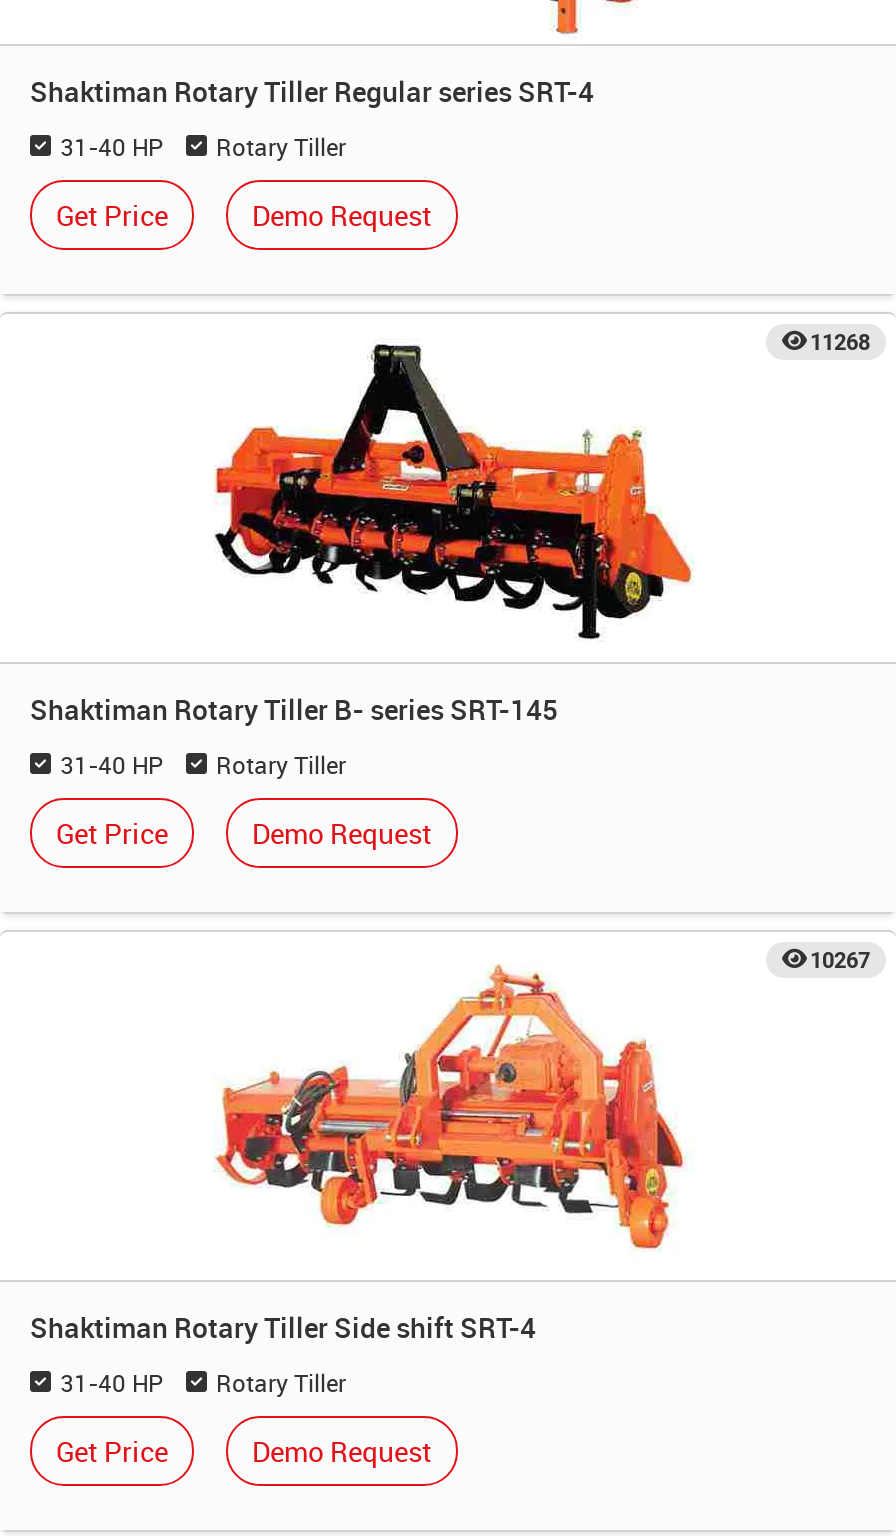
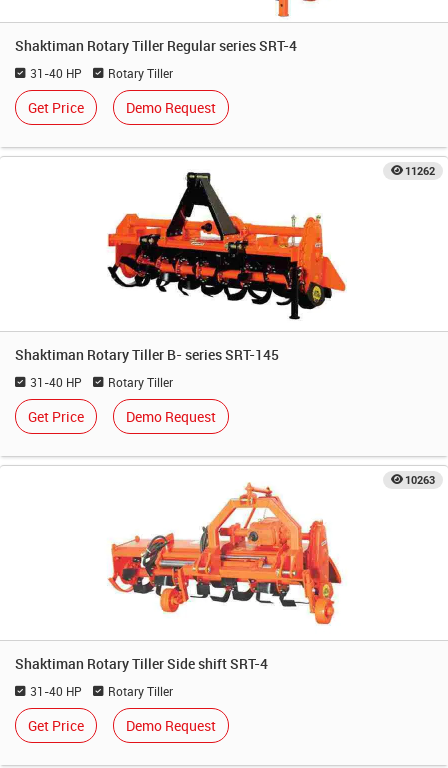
[810,330,870,356] 11268 -> [405,165,435,178] 11262
[810,948,870,974] 10267 -> [405,474,435,487] 10263

